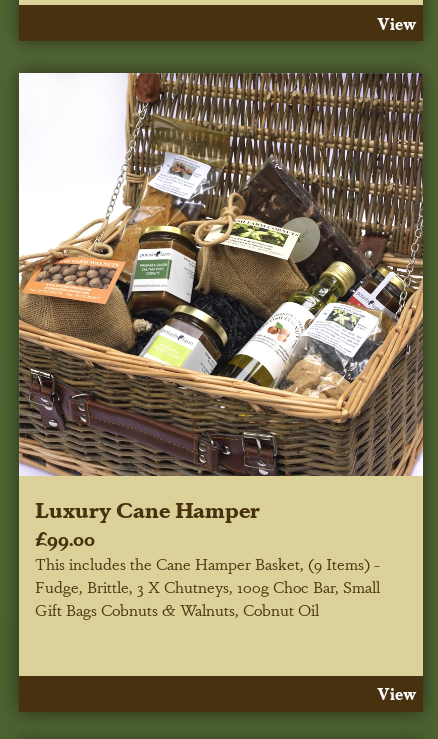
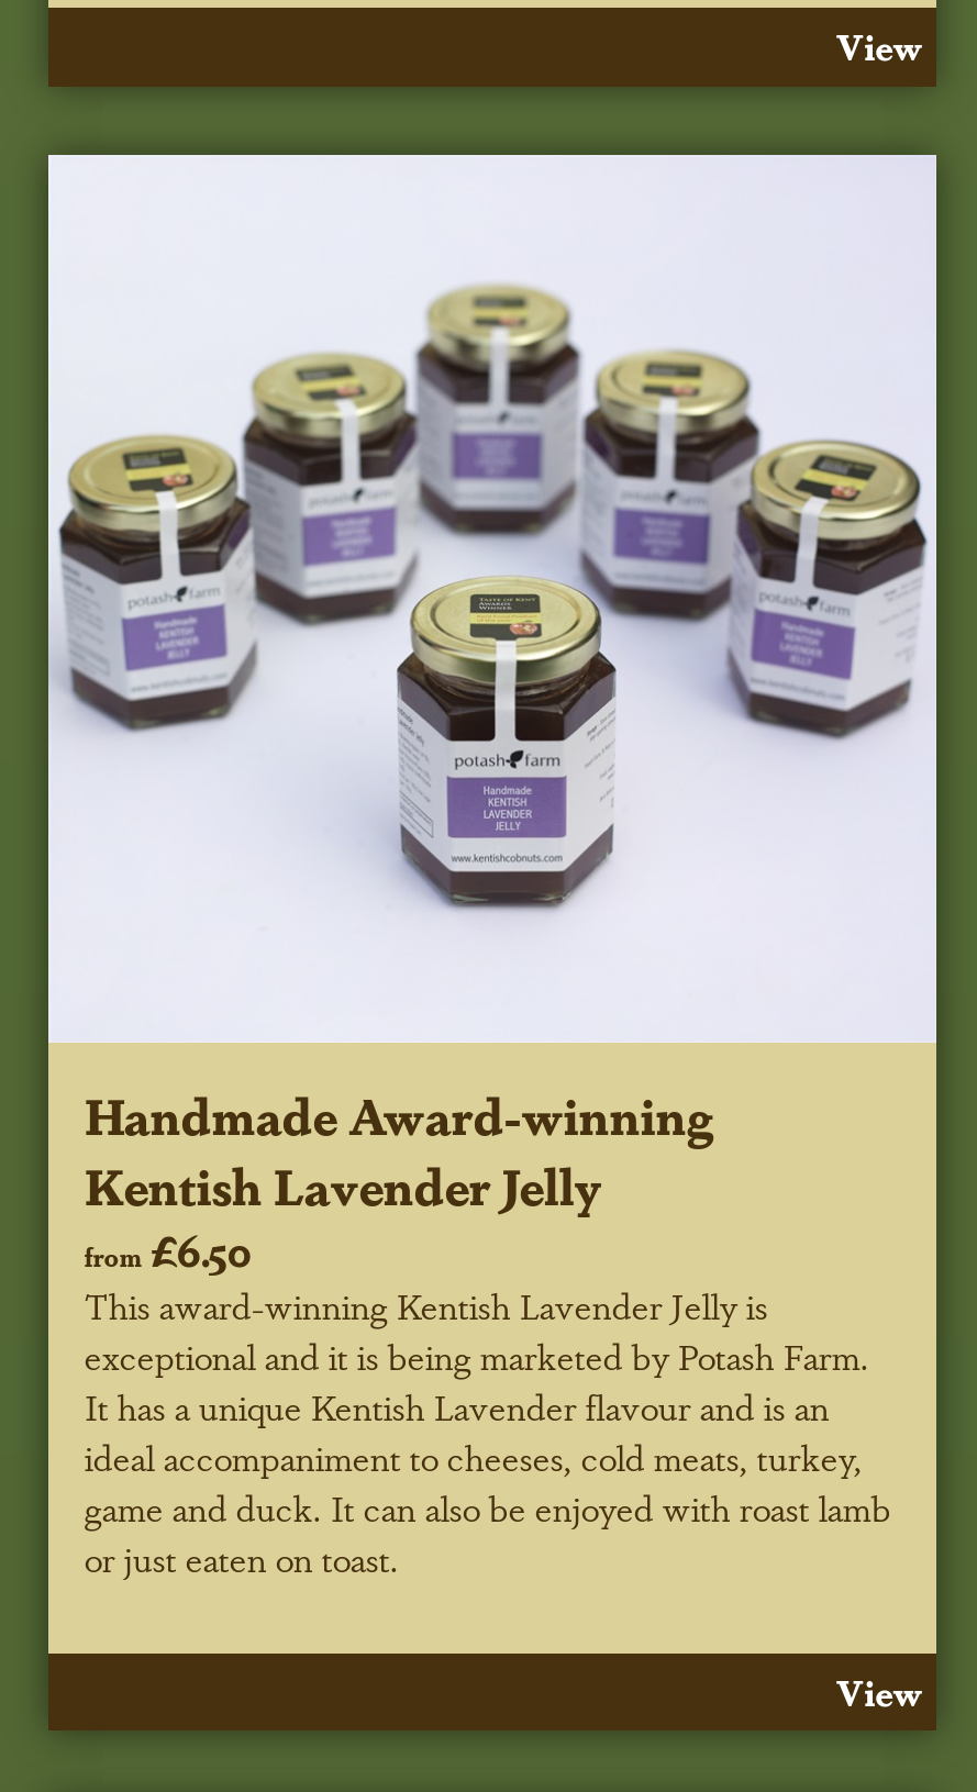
[18,72,424,621] [image] | Luxury Cane Hamper | £99.00 | This includes the Cane Hamper Basket, (9 Items) - | Fudge, Brittle, 3 X Chutneys, 100g Choc Bar, Small | Gift Bags Cobnuts & Walnuts, Cobnut Oil -> [46,153,939,1583] [image] | Handmade Award-winning | Kentish Lavender Jelly | from £6.50 | This award-winning Kentish Lavender Jelly is | exceptional and it is being marketed by Potash Farm. | It has a unique Kentish Lavender flavour and is an | ideal accompaniment to cheeses, cold meats, turkey, | game and duck. It can also be enjoyed with roast lamb | or just eaten on toast.

